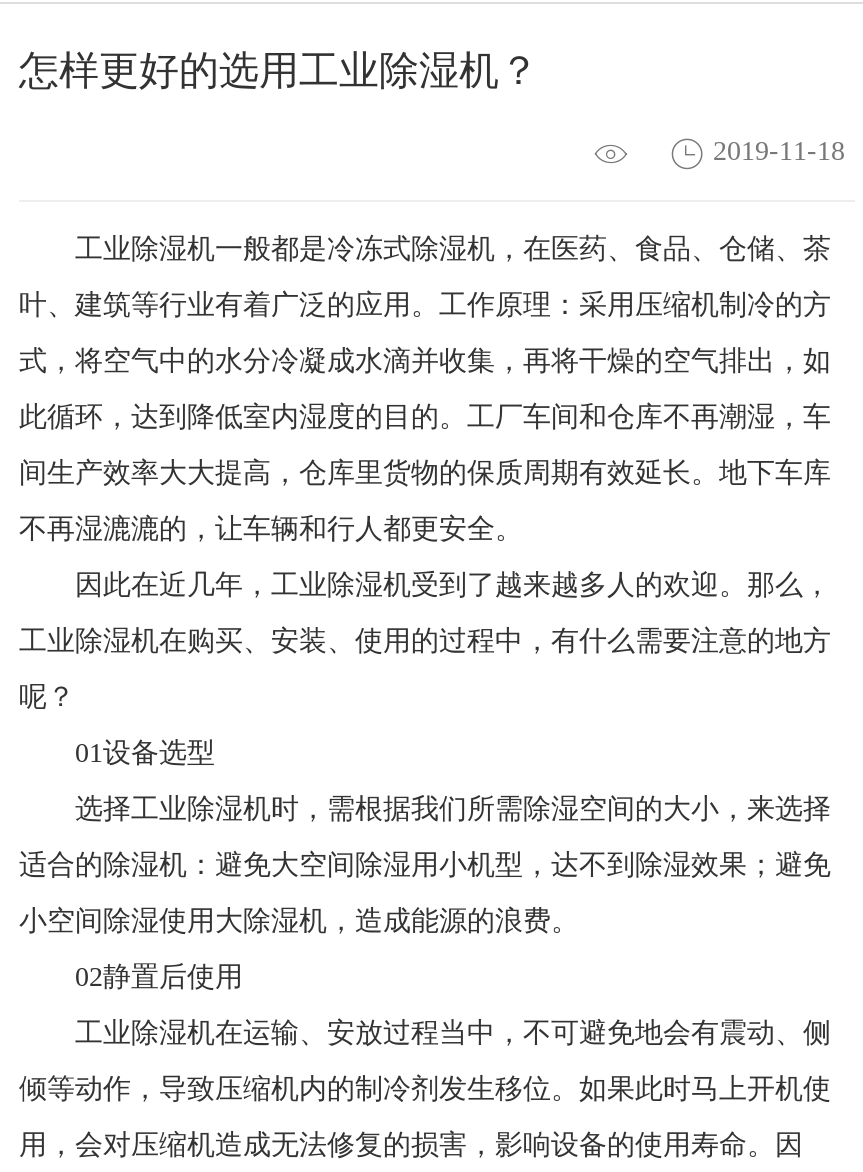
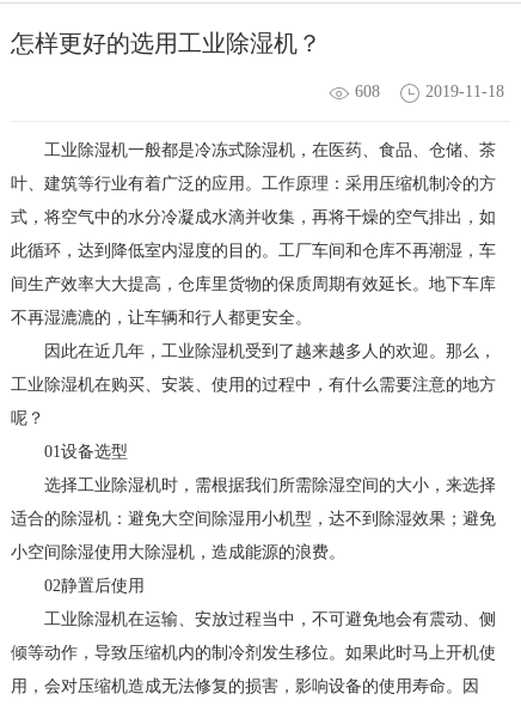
none -> [355,83,380,101] 608

